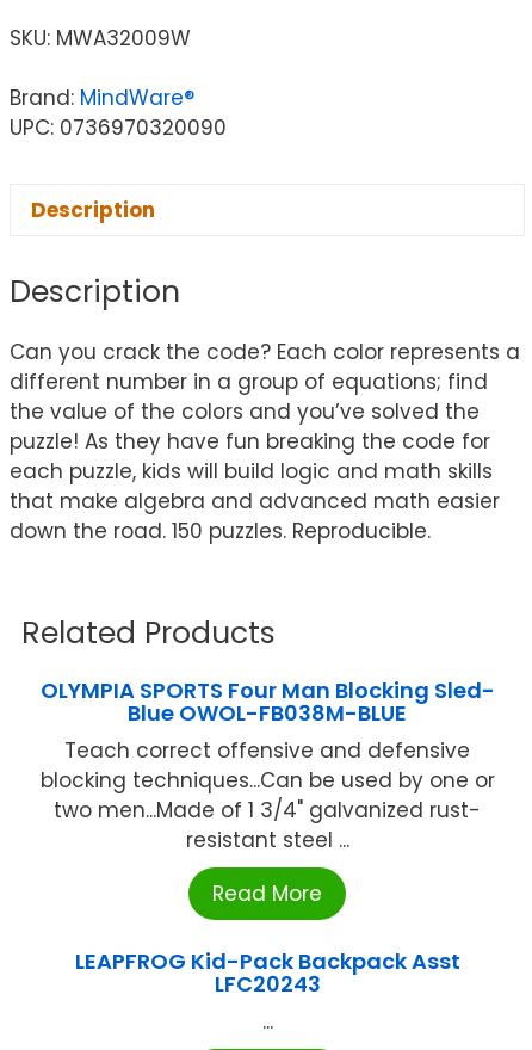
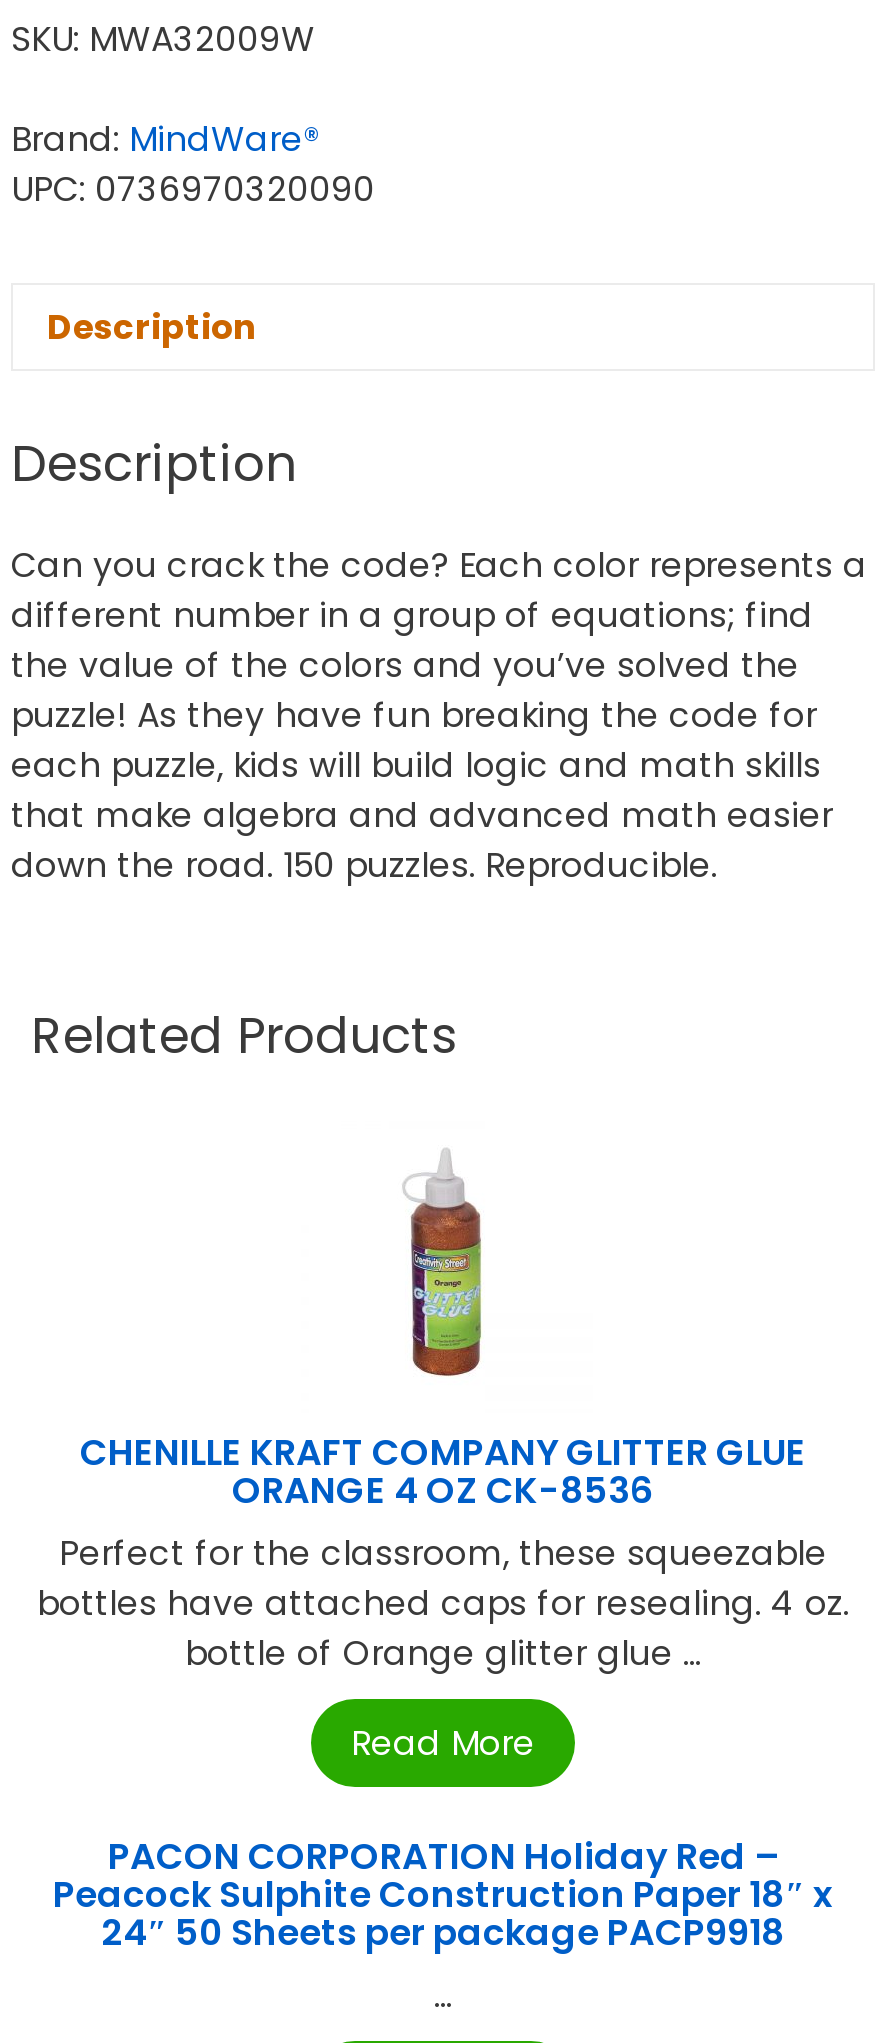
[40,675,494,854] OLYMPIA SPORTS Four Man Blocking Sled- | Blue OWOL-FB038M-BLUE | Teach correct offensive and defensive | blocking techniques...Can be used by one or | two men...Made of 1 3/4" galvanized rust- | resistant steel ... -> [37,1427,849,1677] CHENILLE KRAFT COMPANY GLITTER GLUE | ORANGE 4 OZ CK-8536 | Perfect for the classroom, these squeezable | bottles have attached caps for resealing. 4 oz. | bottle of Orange glitter glue ...
[75,946,460,999] LEAPFROG Kid-Pack Backpack Asst | LFC20243 -> [53,1831,833,1957] PACON CORPORATION Holiday Red – | Peacock Sulphite Construction Paper 18″ x | 24″ 50 Sheets per package PACP9918

